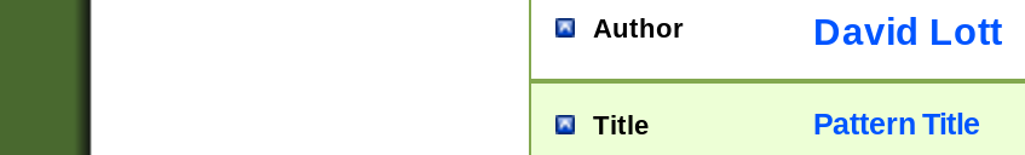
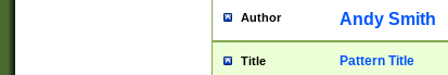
[813,11,1002,53] David Lott -> [339,10,436,28] Andy Smith

